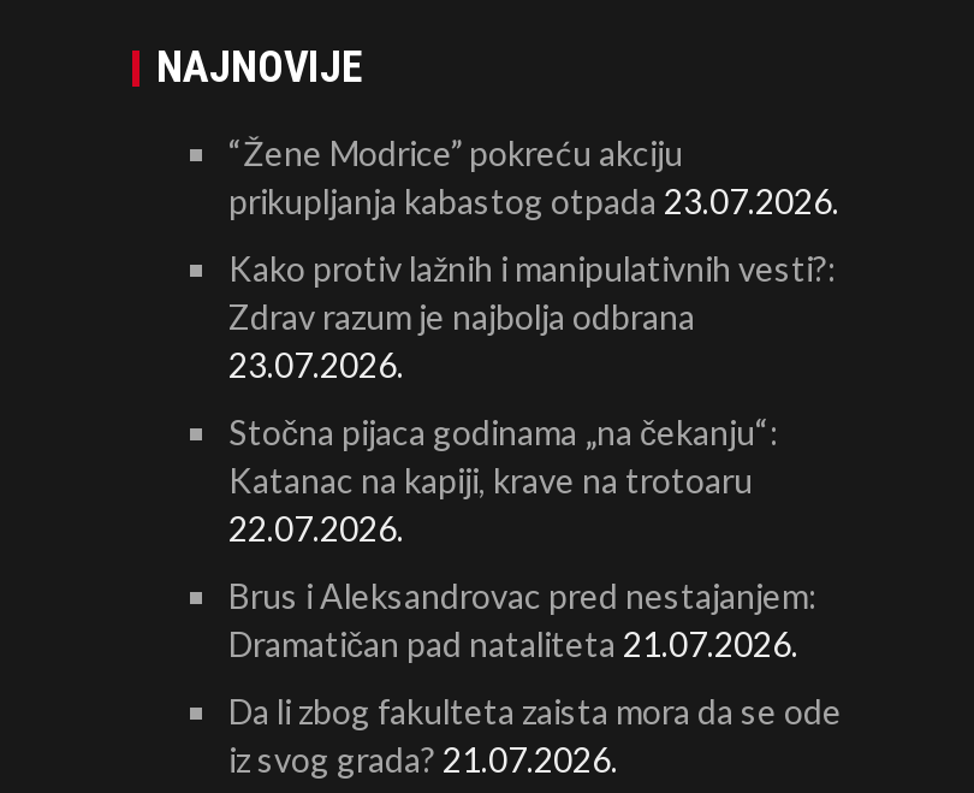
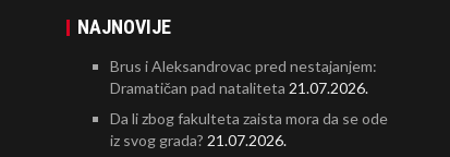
[228,132,839,549] “Žene Modrice” pokreću akciju | prikupljanja kabastog otpada 23.07.2026. | Kako protiv lažnih i manipulativnih vesti?: | Zdrav razum je najbolja odbrana | 23.07.2026. | Stočna pijaca godinama „na čekanju“: | Katanac na kapiji, krave na trotoaru | 22.07.2026. -> none

